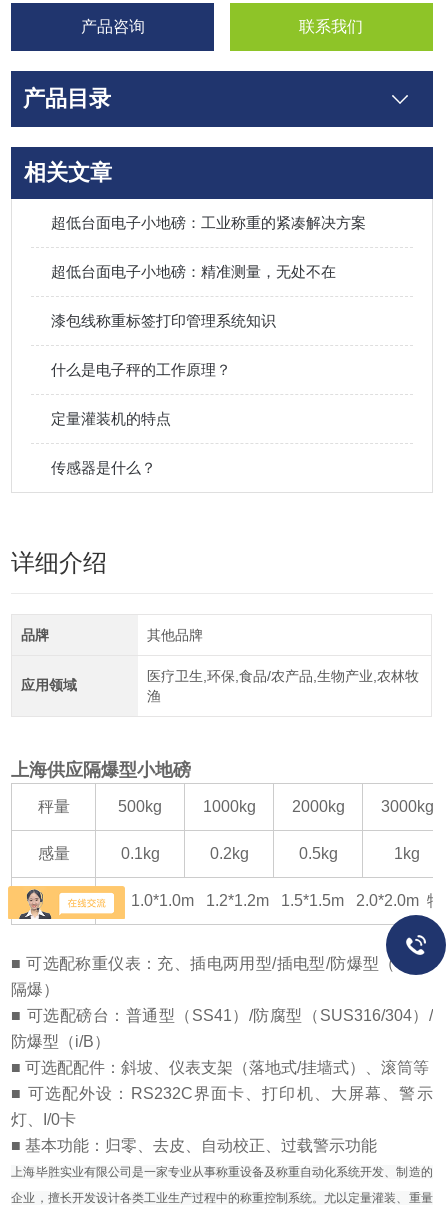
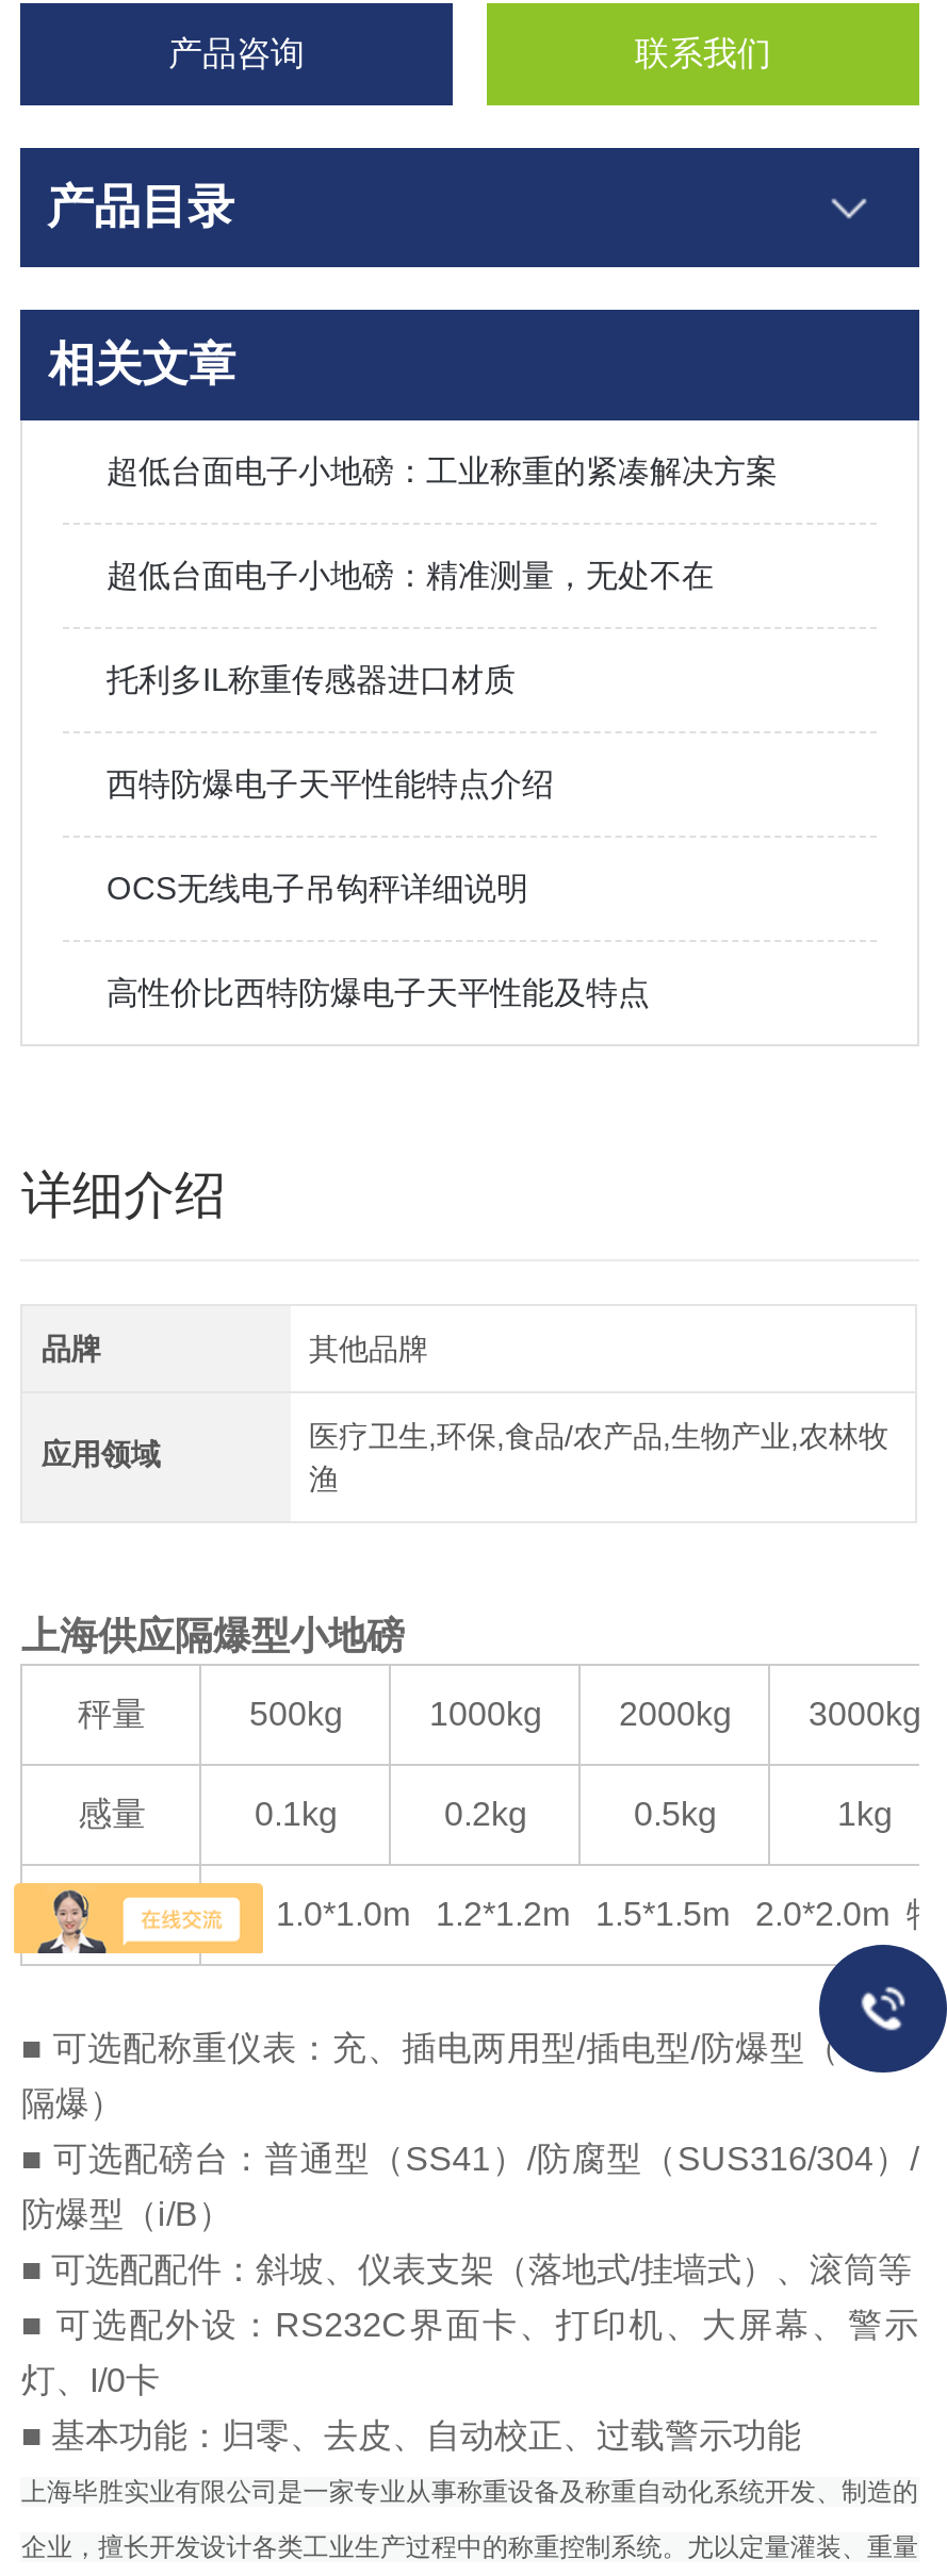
[51,312,276,329] 漆包线称重标签打印管理系统知识 -> [106,661,515,697] 托利多IL称重传感器进口材质
[51,361,231,378] 什么是电子秤的工作原理？ -> [106,765,554,802] 西特防爆电子天平性能特点介绍
[51,410,171,427] 定量灌装机的特点 -> [106,870,528,906] OCS无线电子吊钩秤详细说明
[51,459,156,476] 传感器是什么？ -> [106,974,650,1010] 高性价比西特防爆电子天平性能及特点

